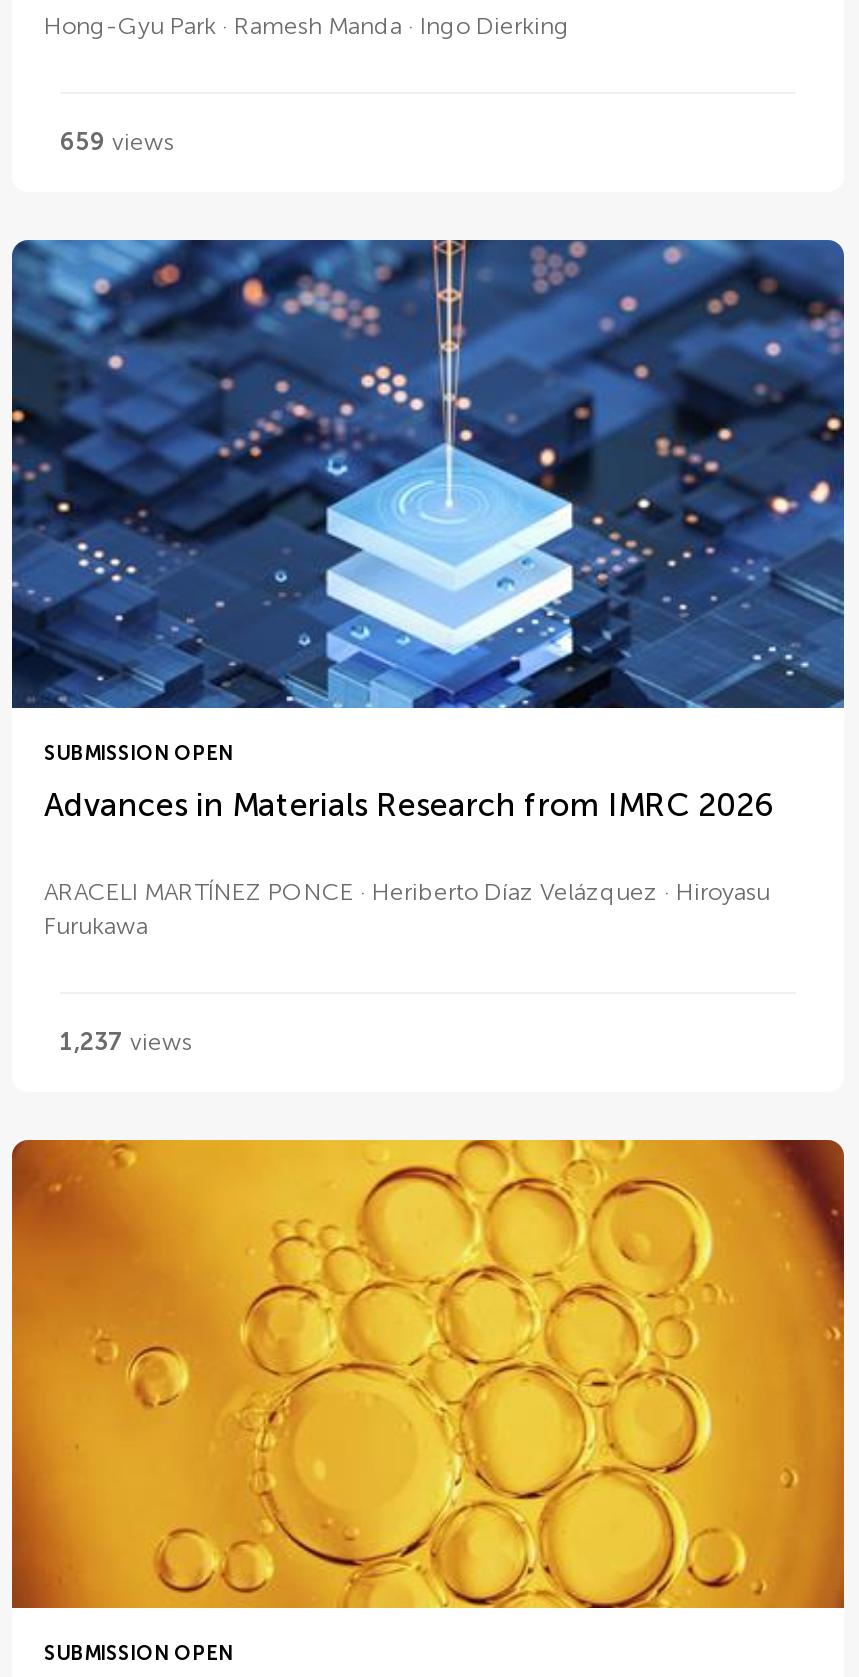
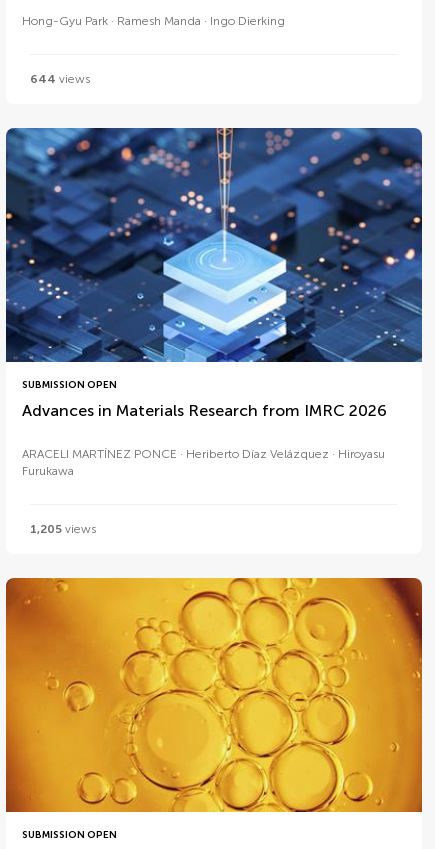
[60,128,174,156] 659 views -> [30,72,90,86] 644 views
[60,1028,192,1056] 1,237 views -> [30,522,96,536] 1,205 views

